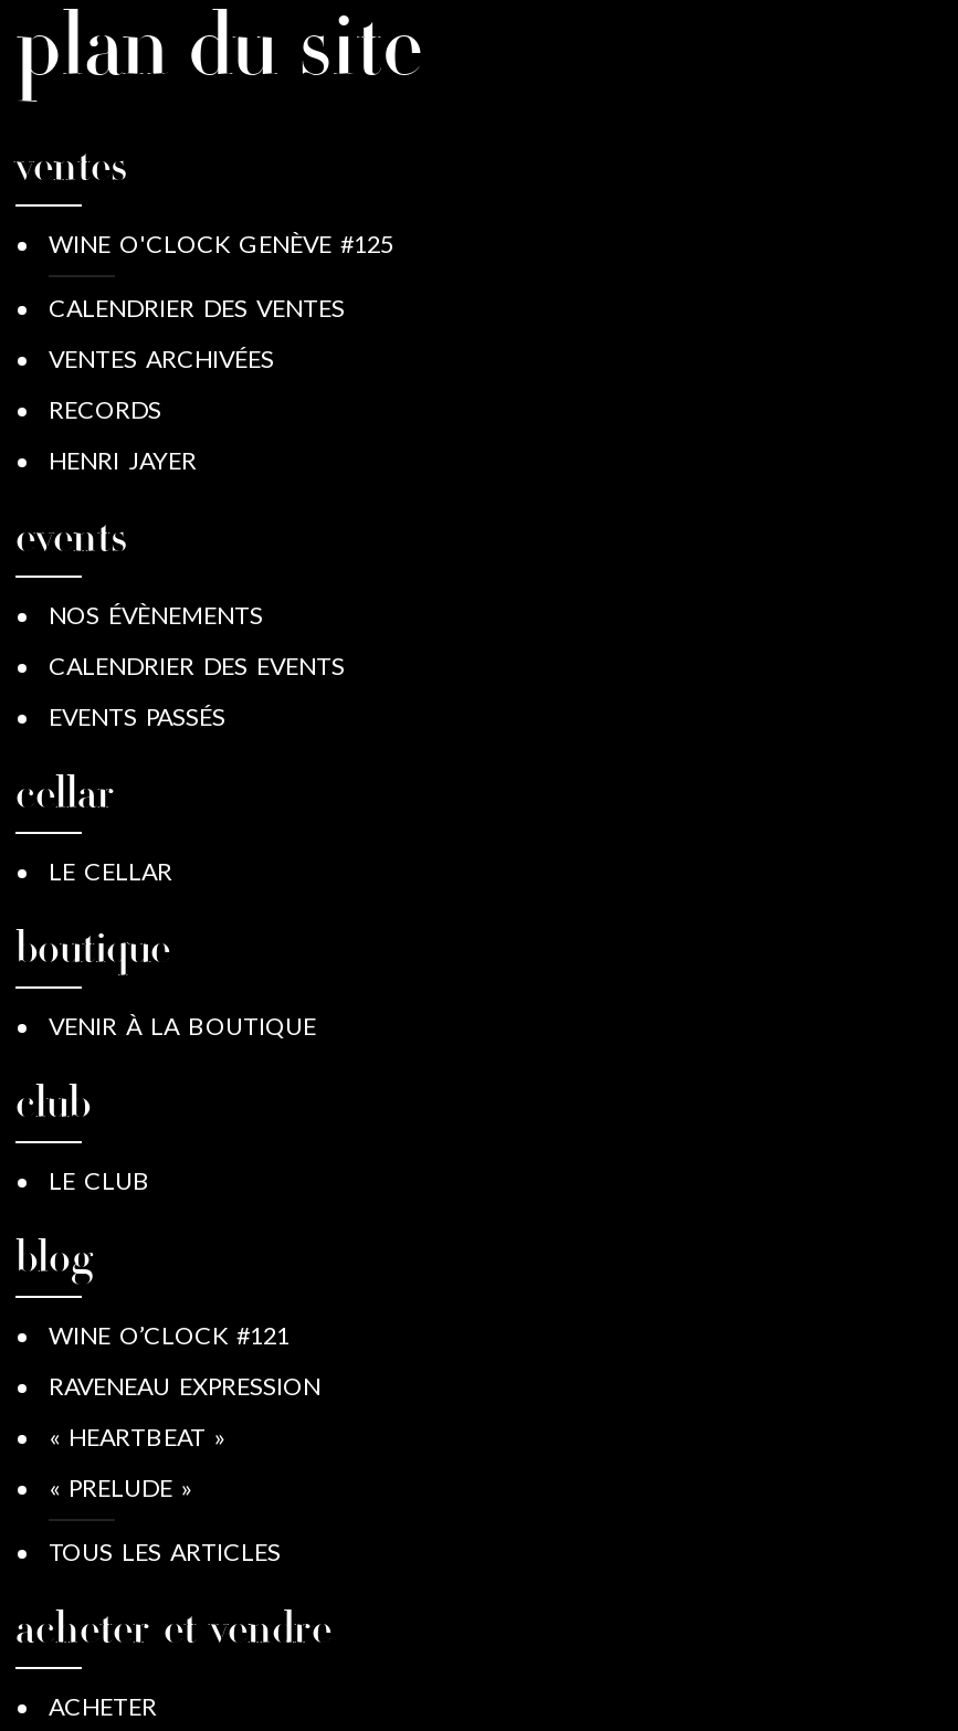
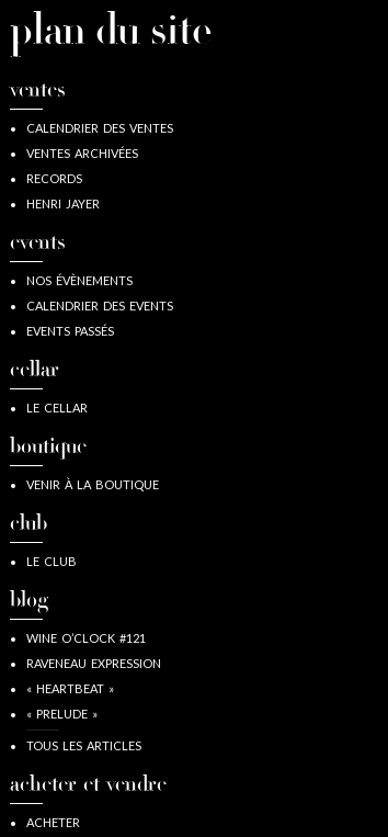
[49,229,393,257] WINE O'CLOCK GENÈVE #125 -> none

